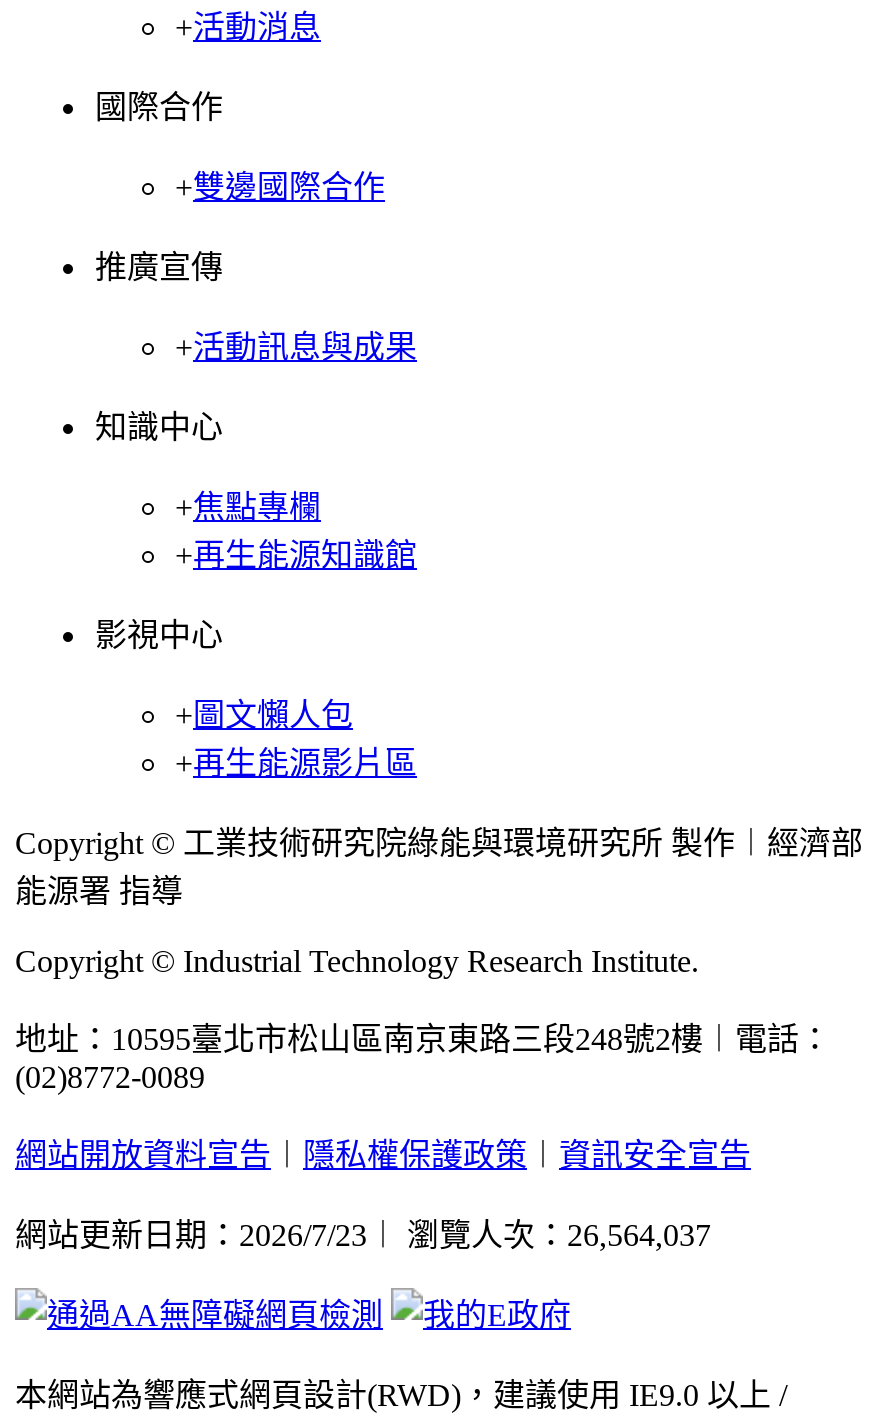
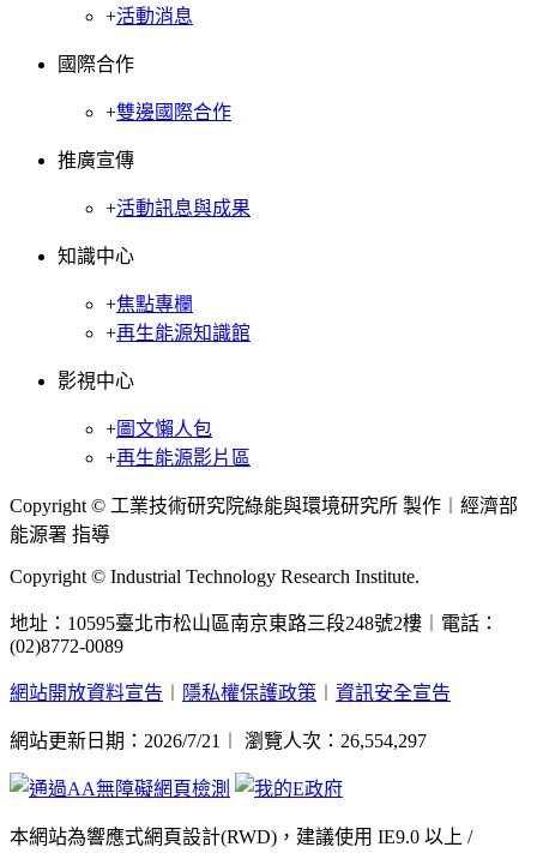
[15,1218,711,1252] 網站更新日期：2026/7/23︱ 瀏覽人次：26,564,037 -> [10,731,427,751] 網站更新日期：2026/7/21︱ 瀏覽人次：26,554,297

